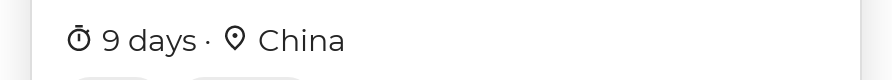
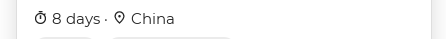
[94,20,346,58] 9 days · China -> [48,9,175,28] 8 days · China

